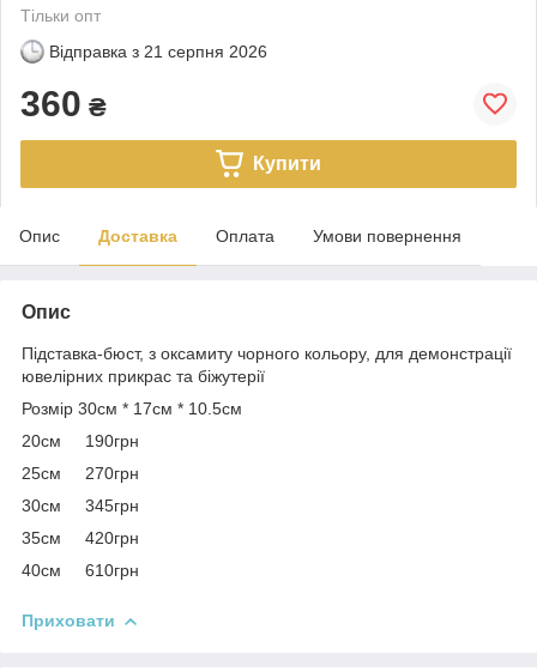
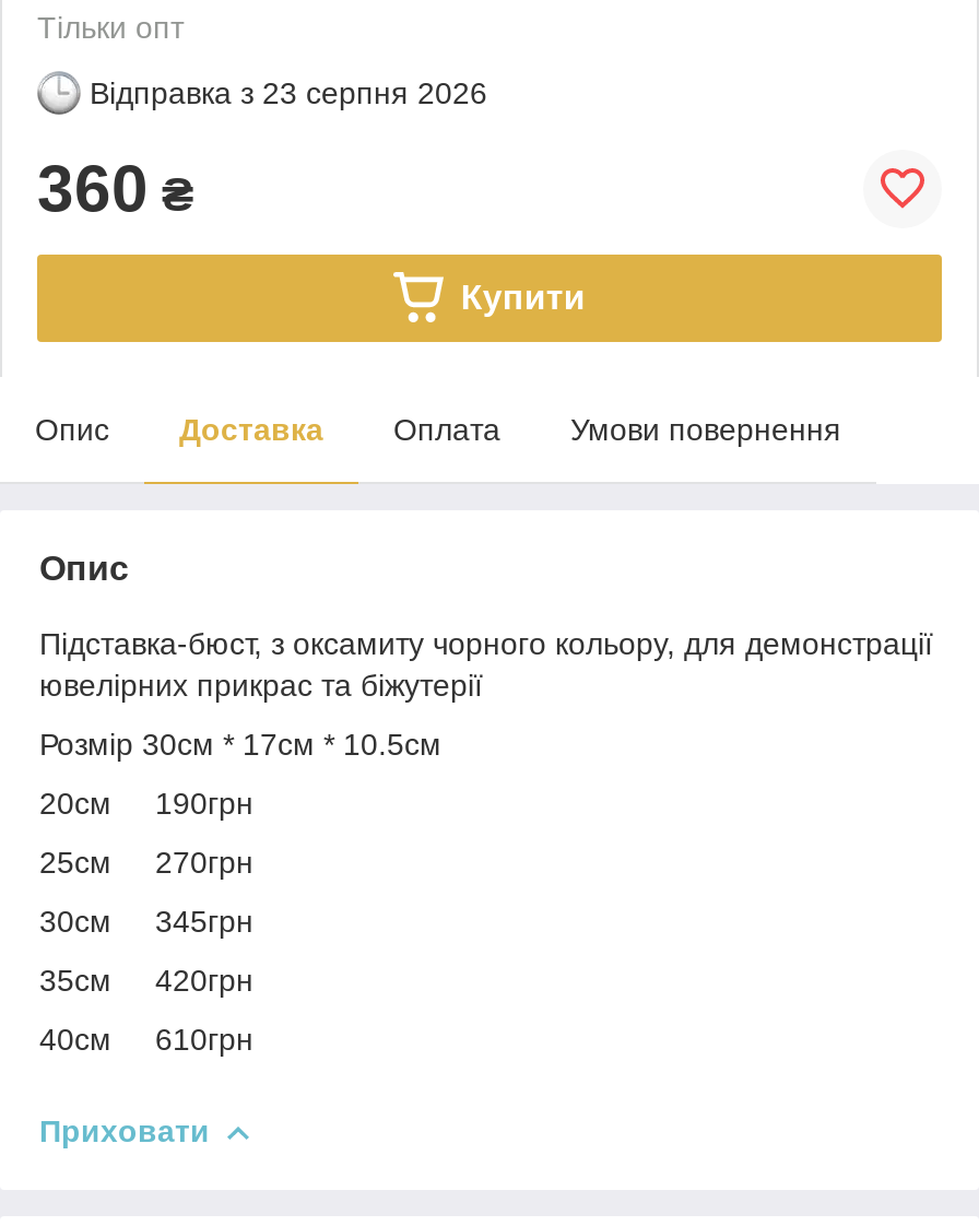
[49,42,267,61] Відправка з 21 серпня 2026 -> [90,75,487,110] Відправка з 23 серпня 2026

